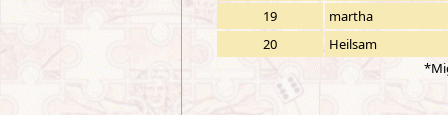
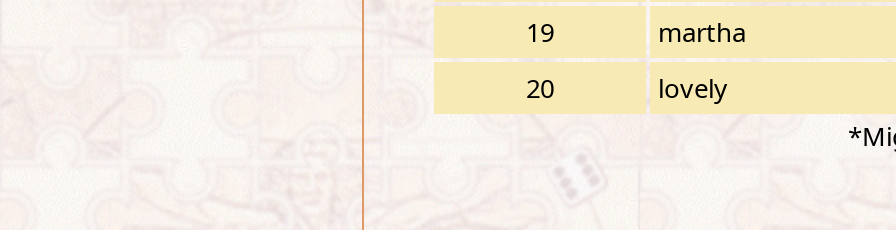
[329,35,377,53] Heilsam -> [658,70,728,106] lovely

